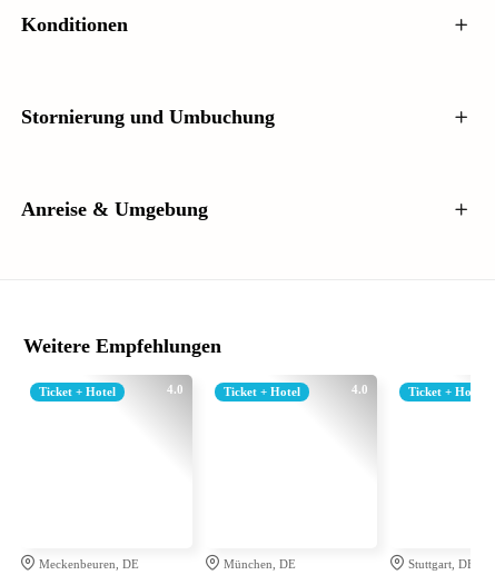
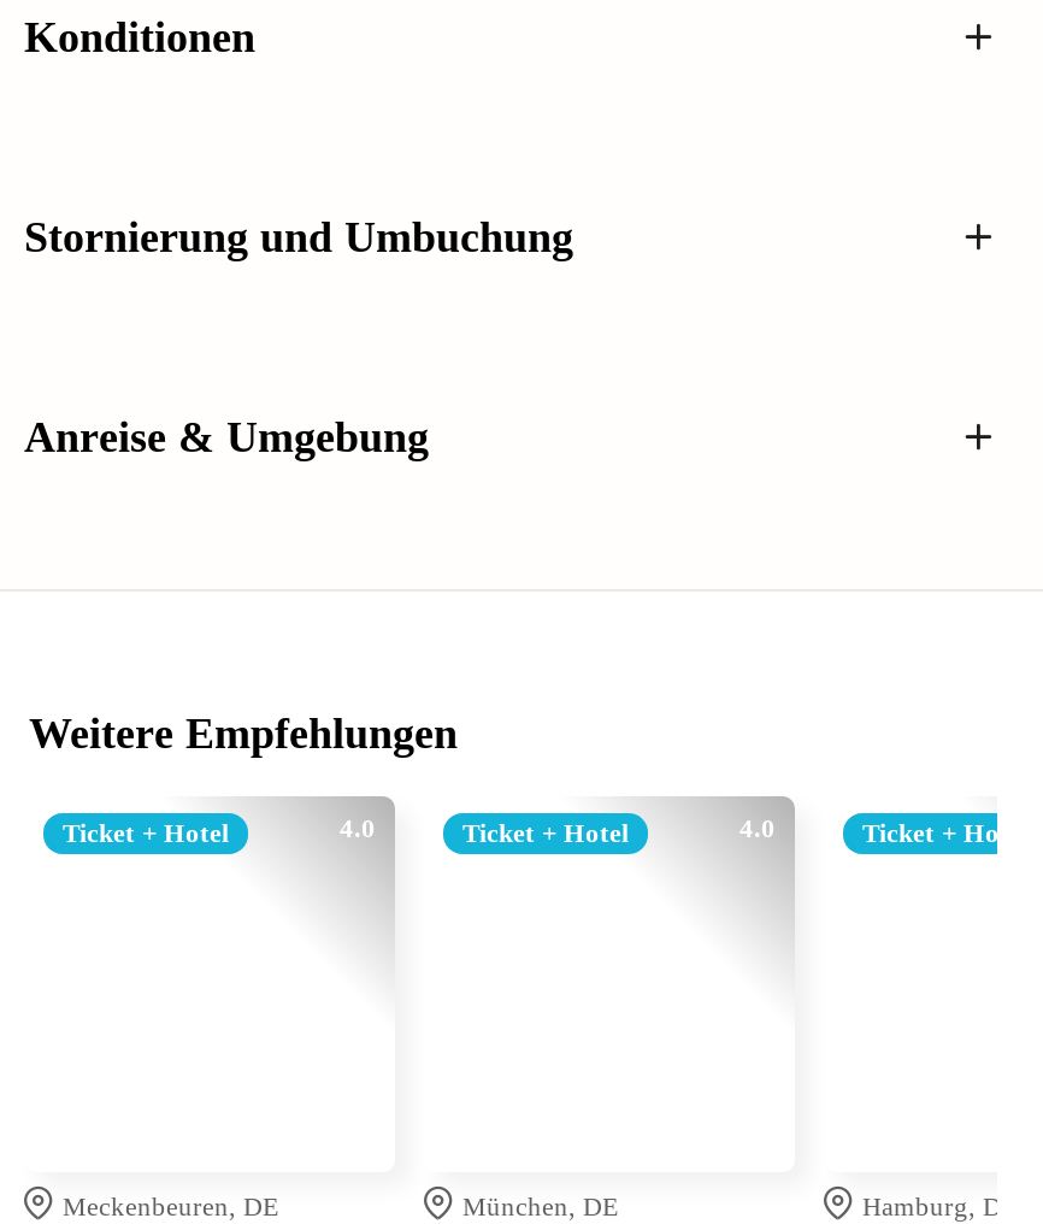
[408,557,475,571] Stuttgart, DE -> [862,1191,1019,1220] Hamburg, DE

